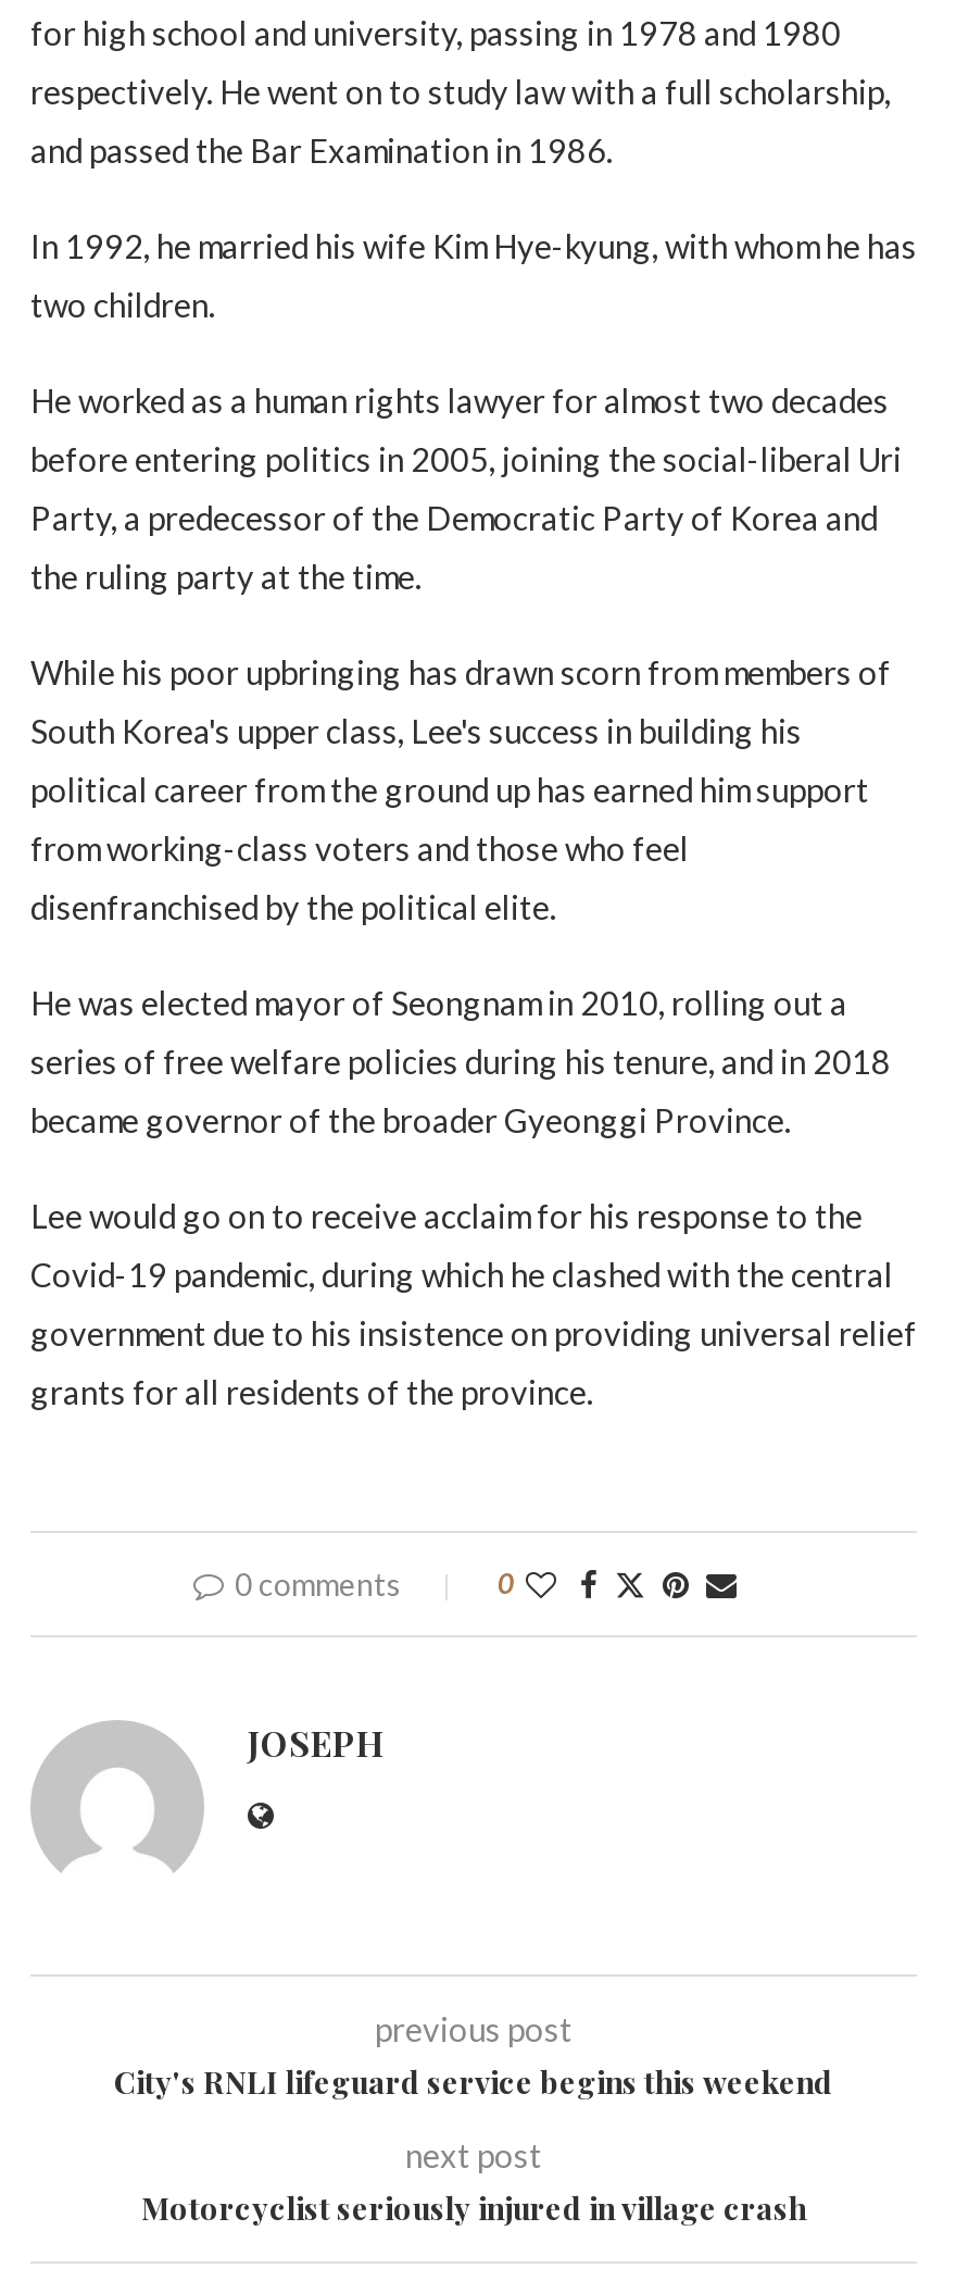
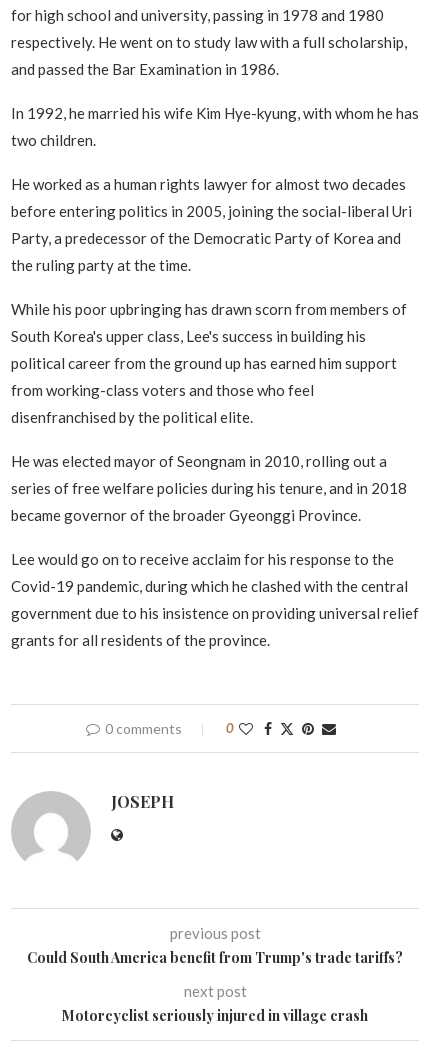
[114,2063,833,2104] City's RNLI lifeguard service begins this weekend -> [27,948,403,967] Could South America benefit from Trump's trade tariffs?

